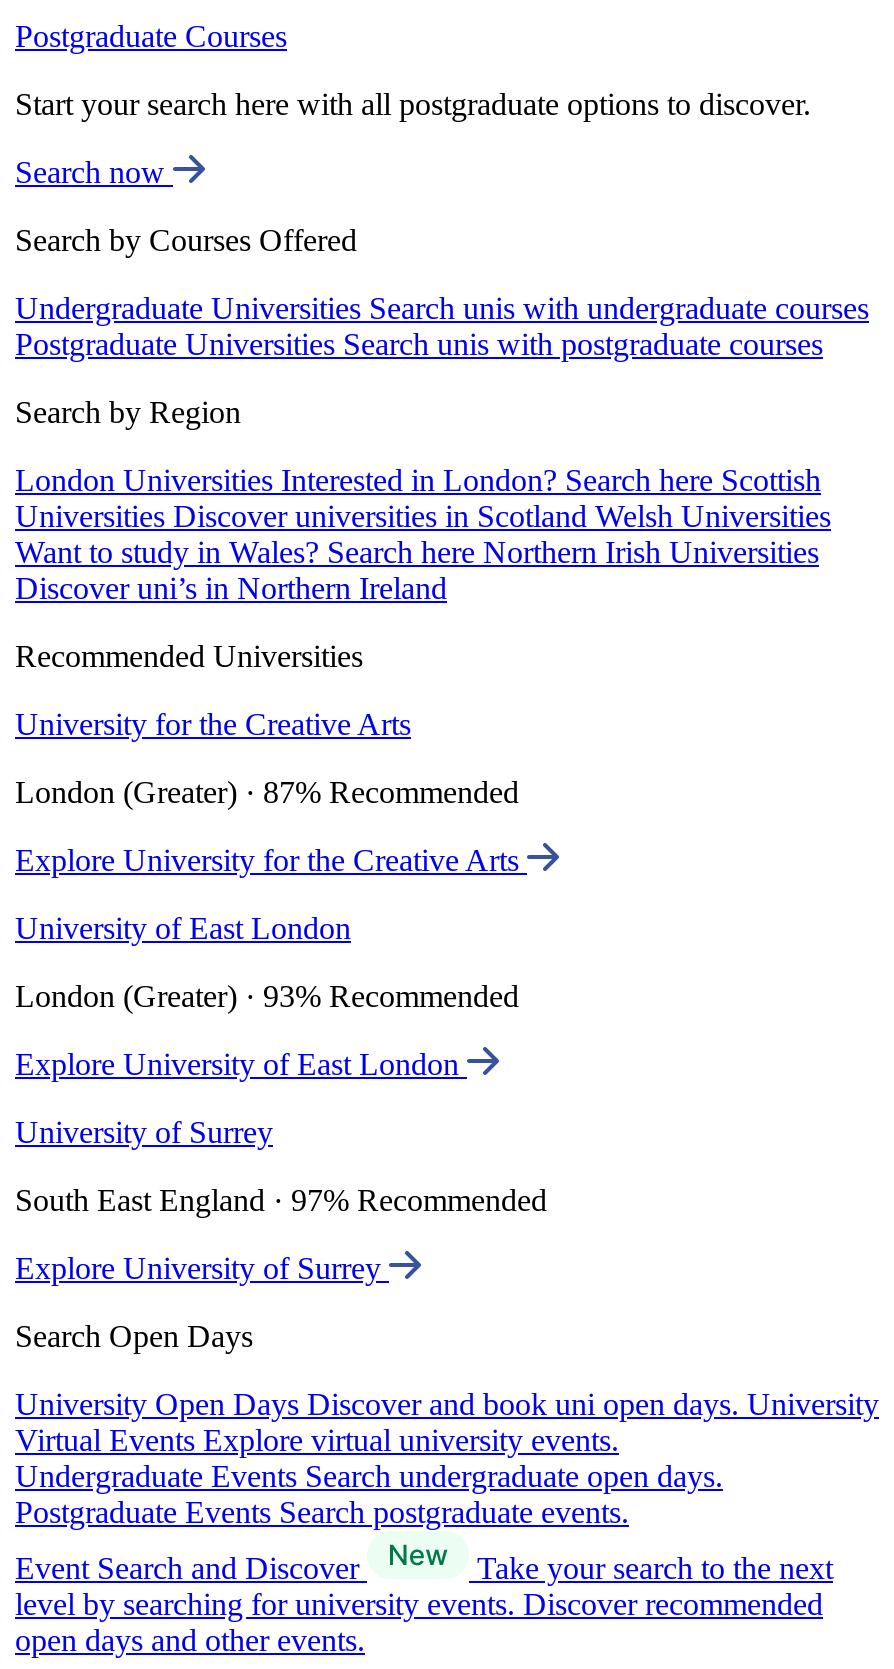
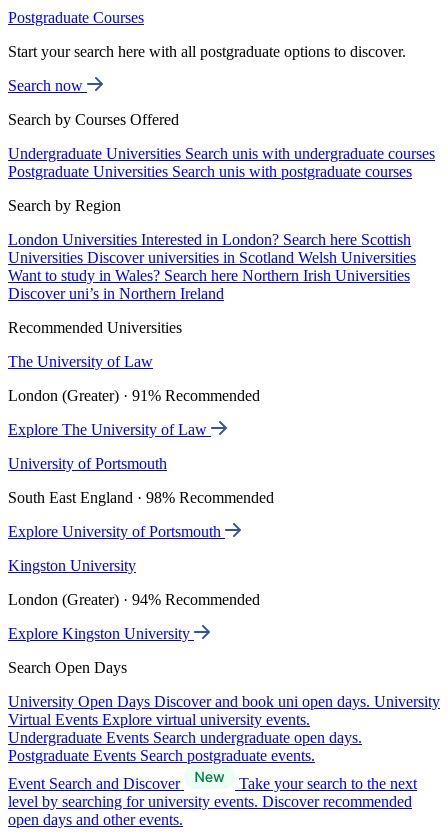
[15,707,411,741] University for the Creative Arts -> [8,353,153,370] The University of Law
[15,775,519,809] London (Greater) · 87% Recommended -> [8,387,260,404] London (Greater) · 91% Recommended
[15,843,527,877] Explore University for the Creative Arts -> [8,421,211,438] Explore The University of Law
[15,911,351,945] University of East London -> [8,455,167,472] University of Portsmouth
[15,979,519,1013] London (Greater) · 93% Recommended -> [8,489,274,506] South East England · 98% Recommended
[15,1047,467,1081] Explore University of East London -> [8,523,225,540] Explore University of Portsmouth
[15,1115,273,1149] University of Surrey -> [8,557,136,574] Kingston University
[15,1183,547,1217] South East England · 97% Recommended -> [8,591,260,608] London (Greater) · 94% Recommended
[15,1251,389,1285] Explore University of Surrey -> [8,625,194,642] Explore Kingston University

